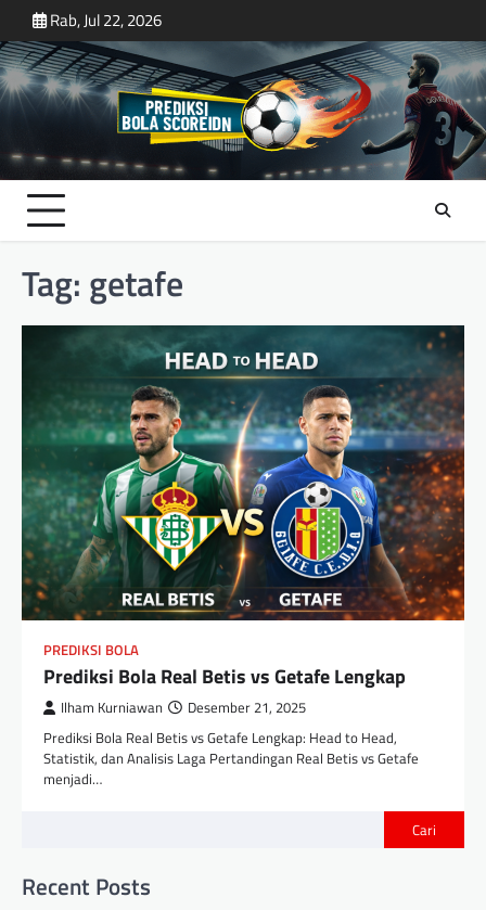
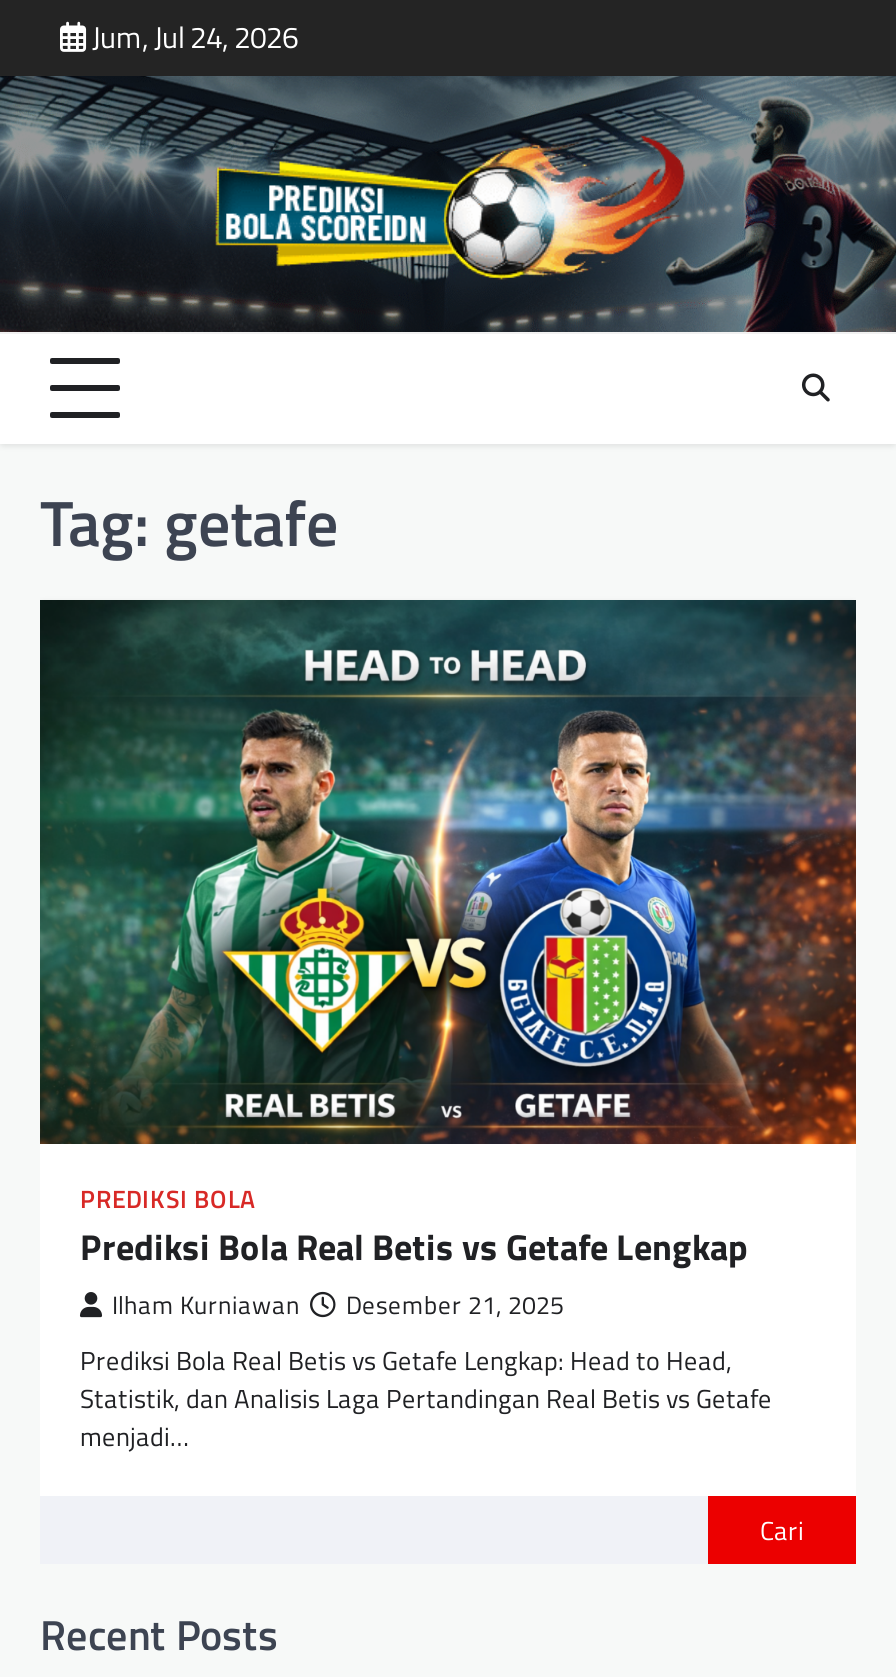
[50,8,162,33] Rab, Jul 22, 2026 -> [92,14,298,60] Jum, Jul 24, 2026

